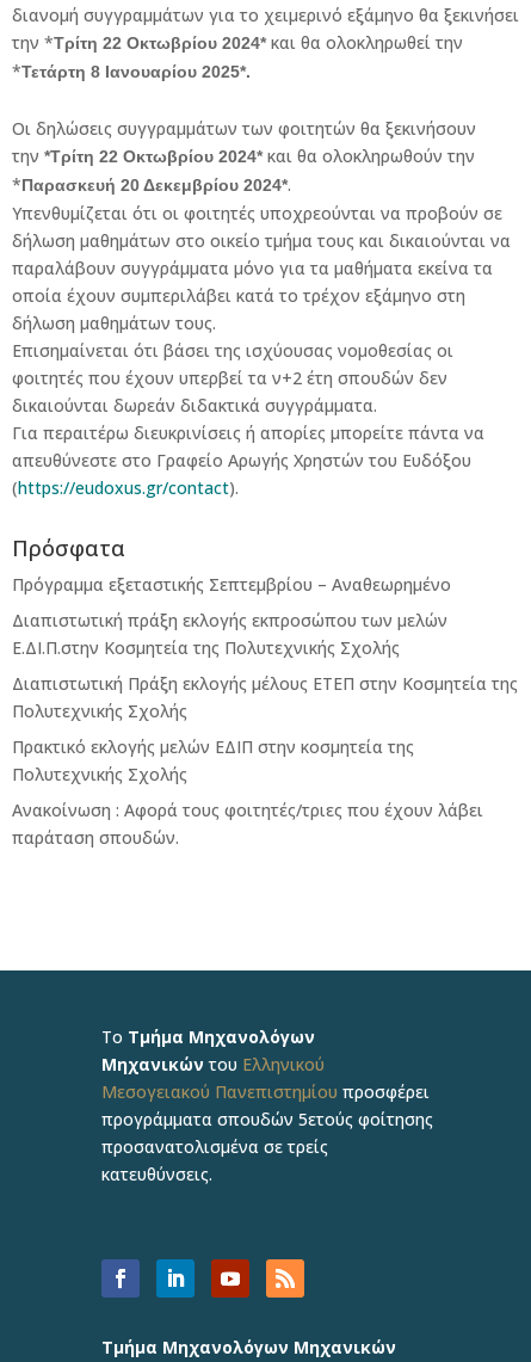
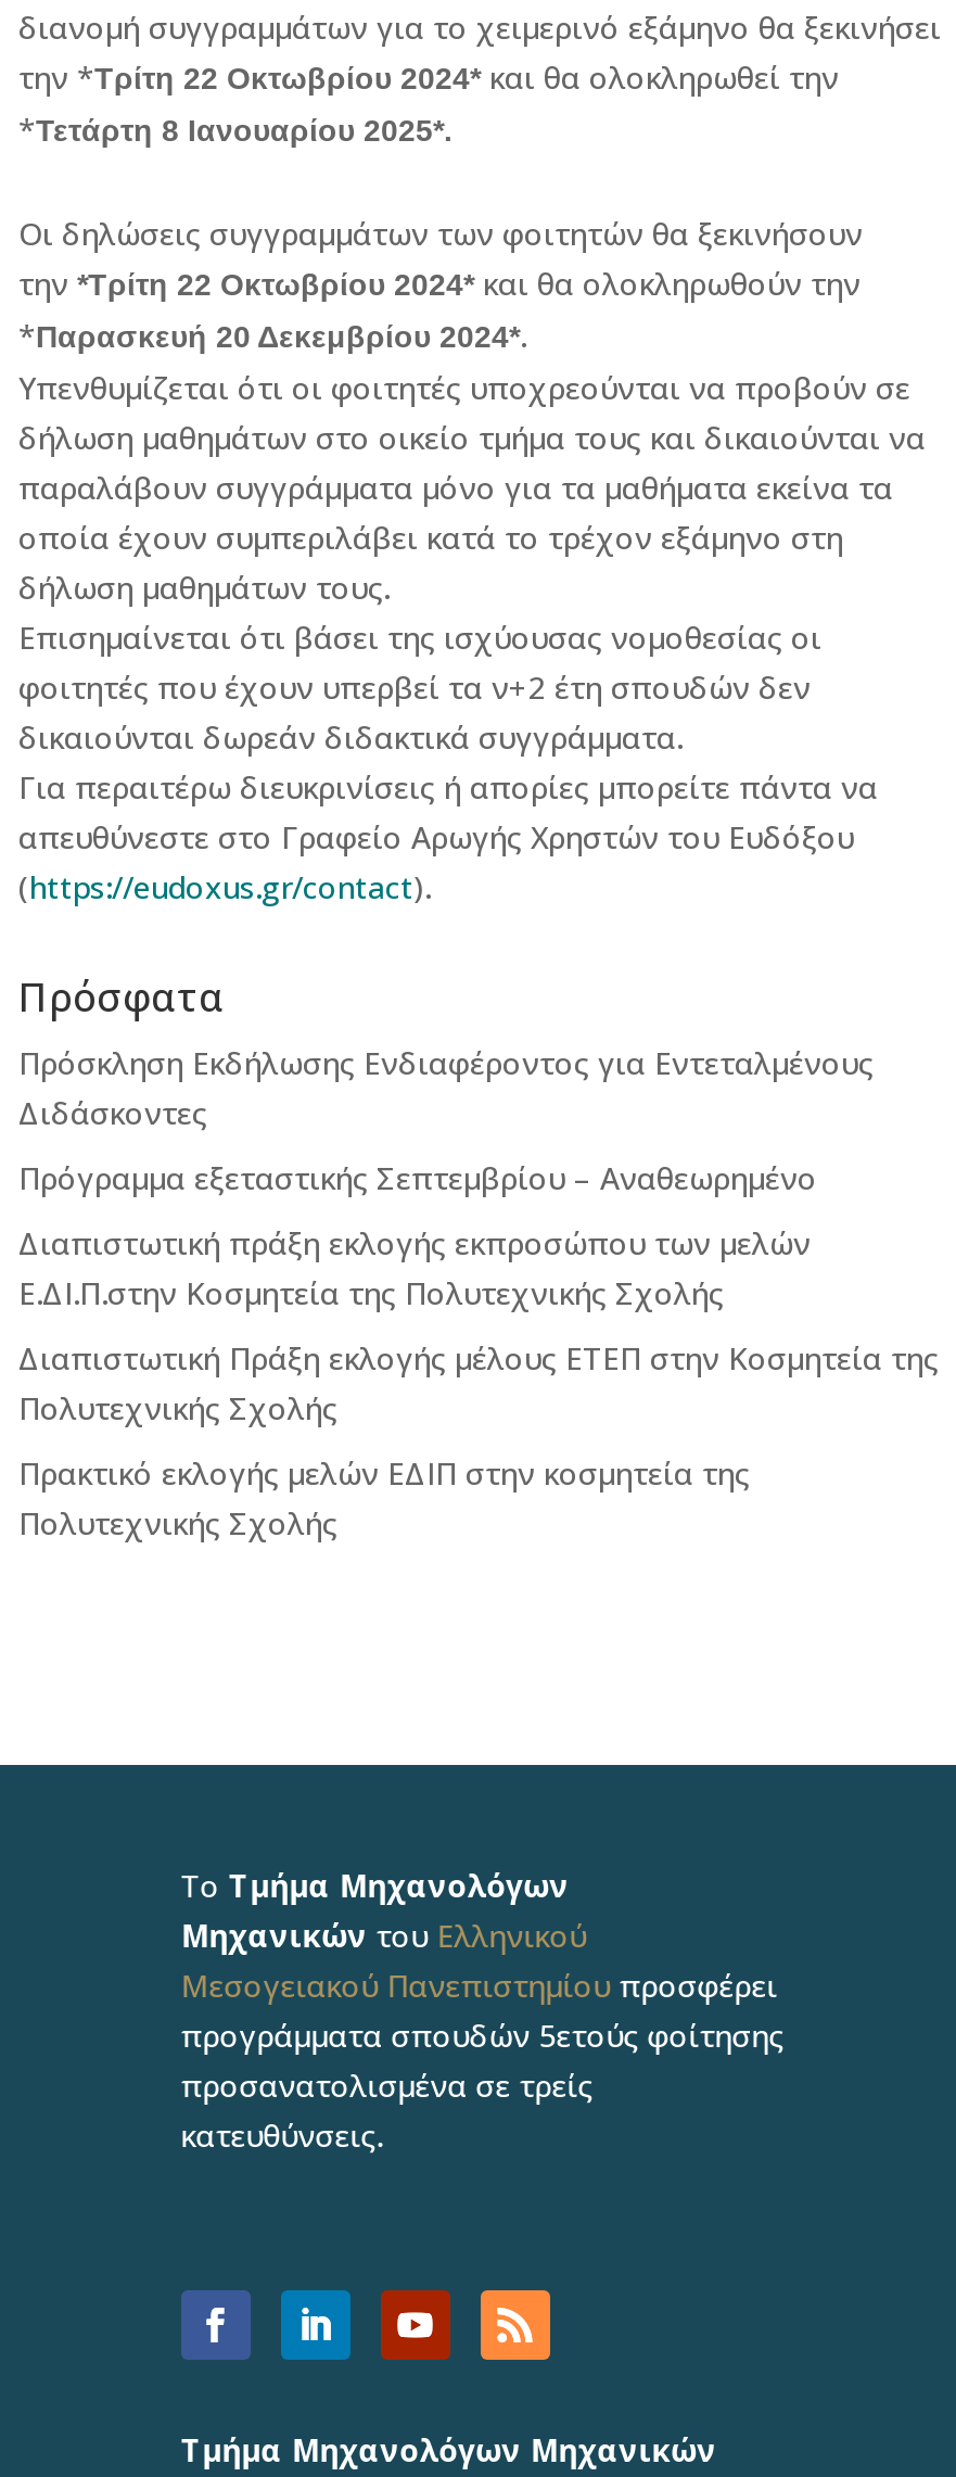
none -> [18,1042,874,1133] Πρόσκληση Εκδήλωσης Ενδιαφέροντος για Εντεταλμένους | Διδάσκοντες
moved [12,573,518,785] -> [18,1157,939,1544]: Πρόγραμμα εξεταστικής Σεπτεμβρίου – Αναθεωρημένο | Διαπιστωτική πράξη εκλογής εκπροσώπου των μελών | Ε.ΔΙ.Π.στην Κοσμητεία της Πολυτεχνικής Σχολής | Διαπιστωτική Πράξη εκλογής μέλους ΕΤΕΠ στην Κοσμητεία της | Πολυτεχνικής Σχολής | Πρακτικό εκλογής μελών ΕΔΙΠ στην κοσμητεία της | Πολυτεχνικής Σχολής
[12,799,483,849] Ανακοίνωση : Αφορά τους φοιτητές/τριες που έχουν λάβει | παράταση σπουδών. -> none

